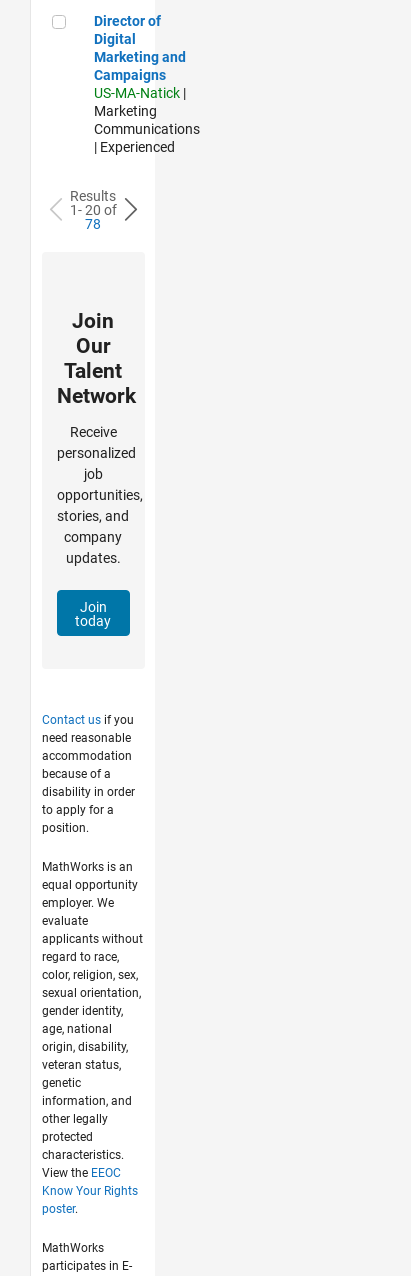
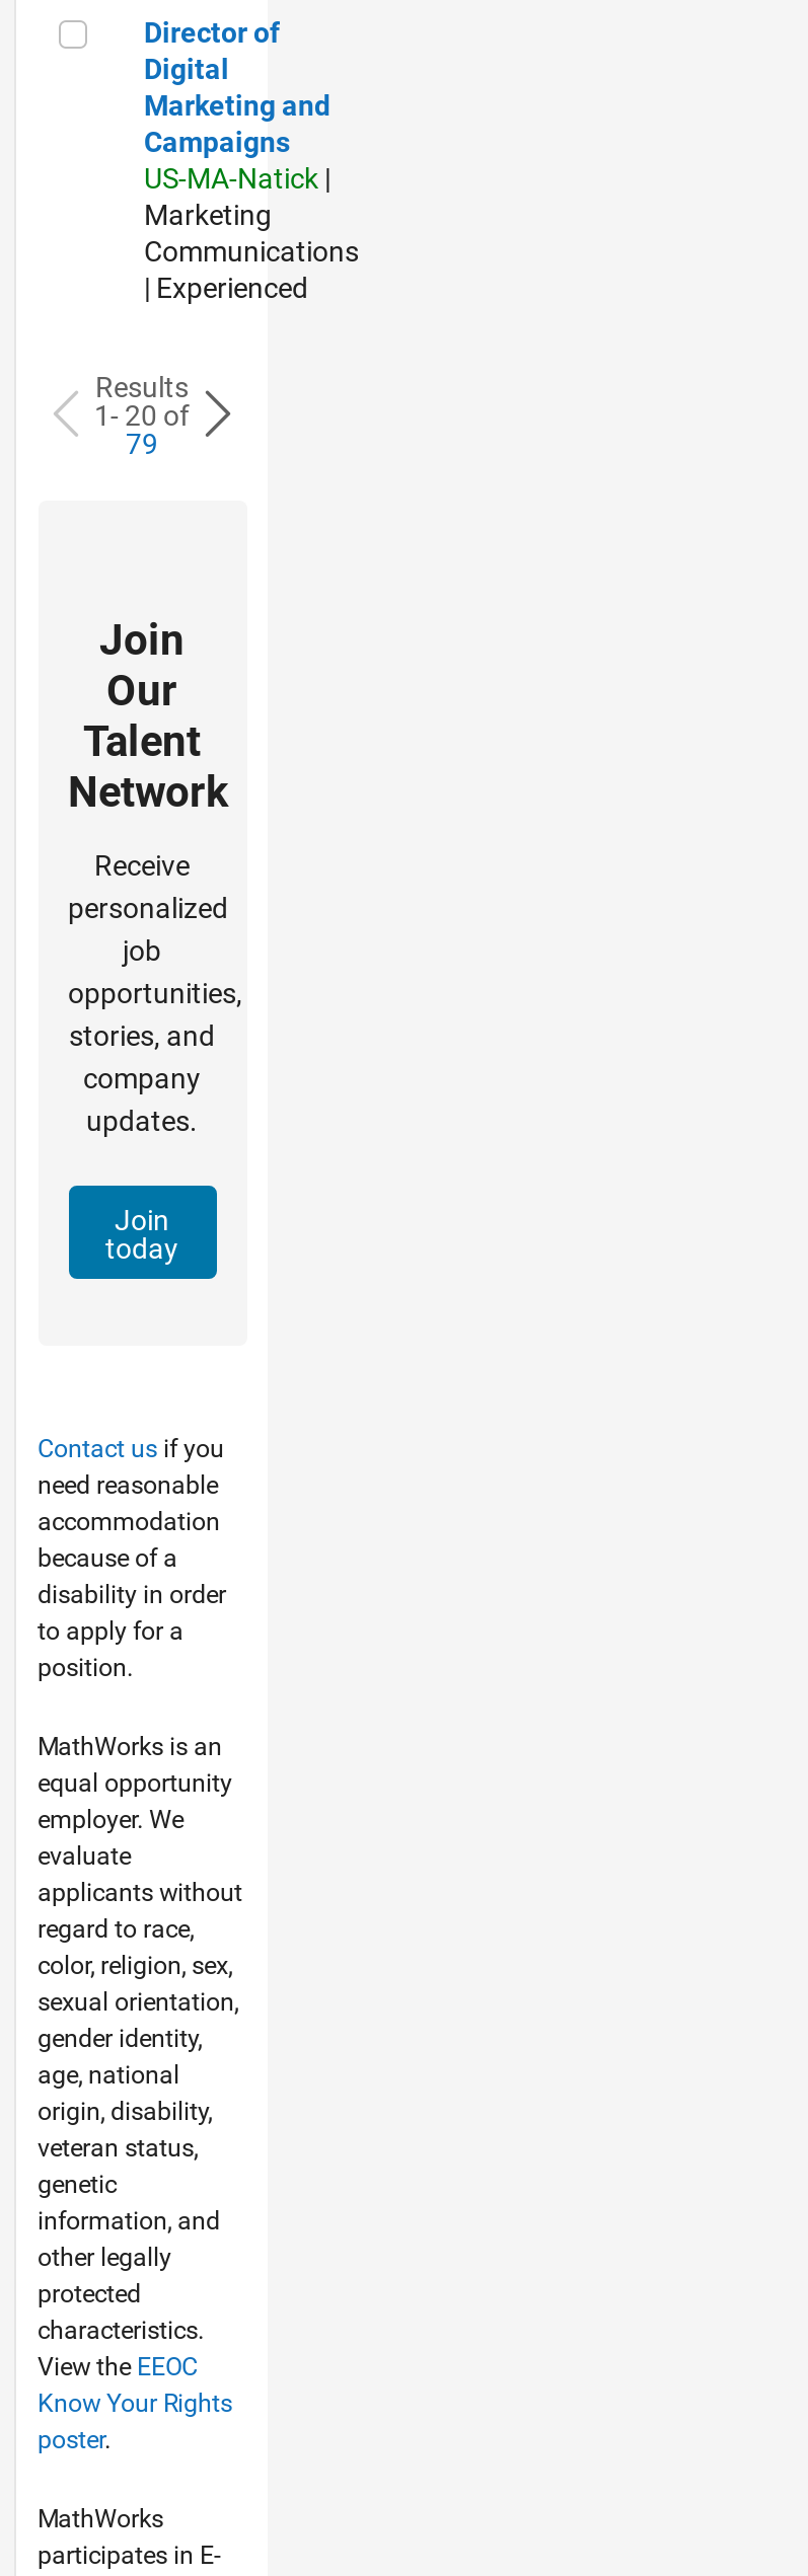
[85,216,101,232] 78 -> [126,427,158,460] 79

